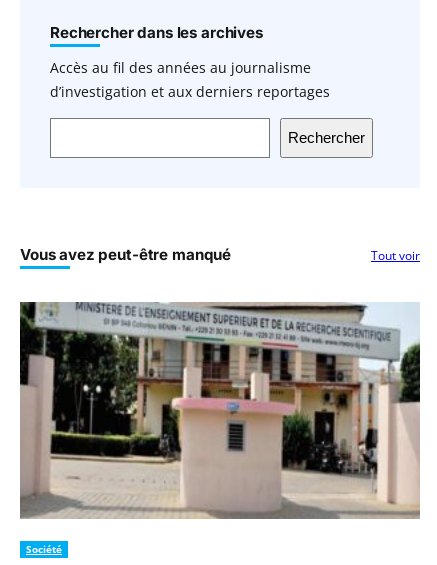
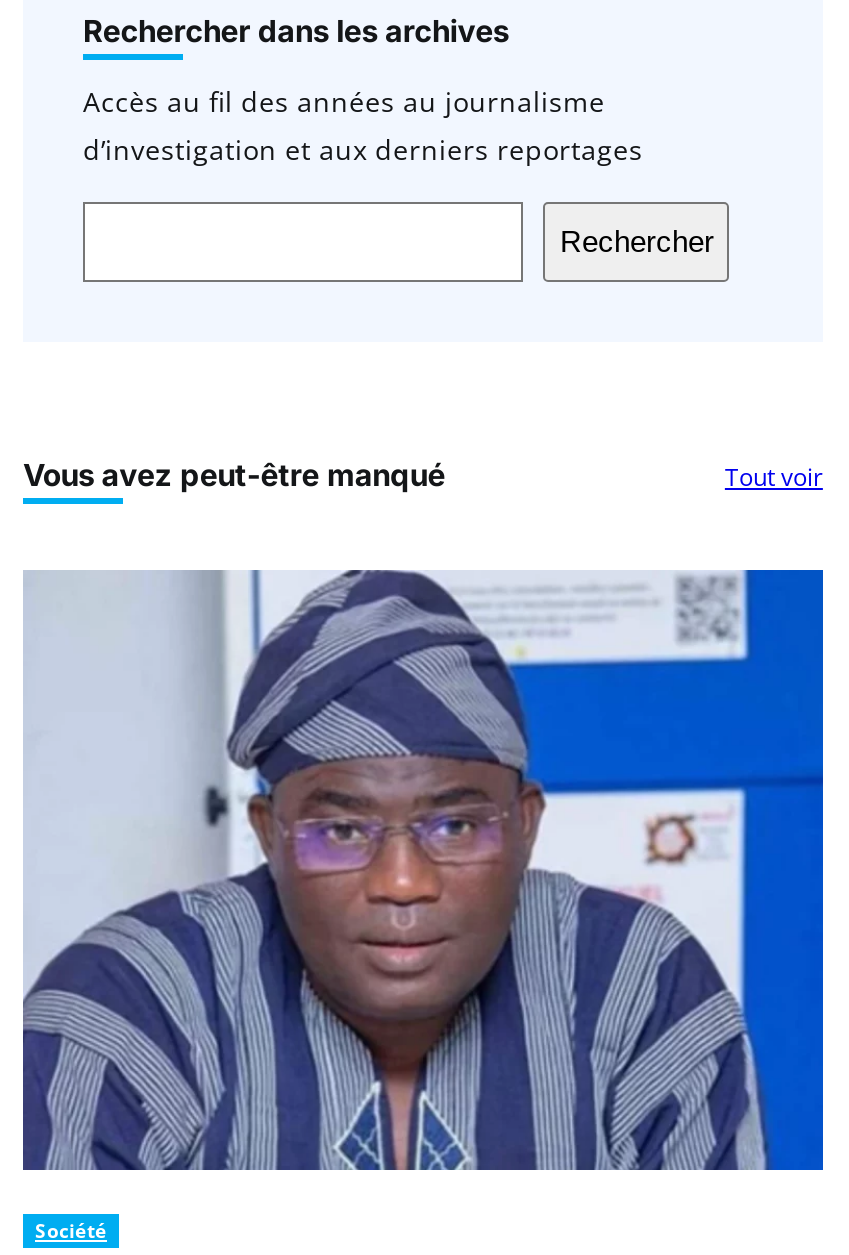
[19,301,421,519] [image] -> [21,568,825,1170] [image]

